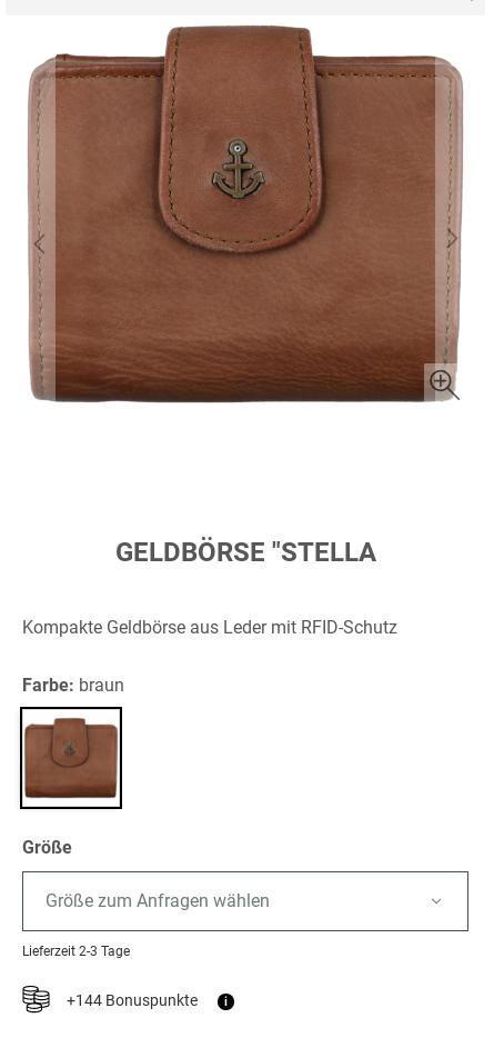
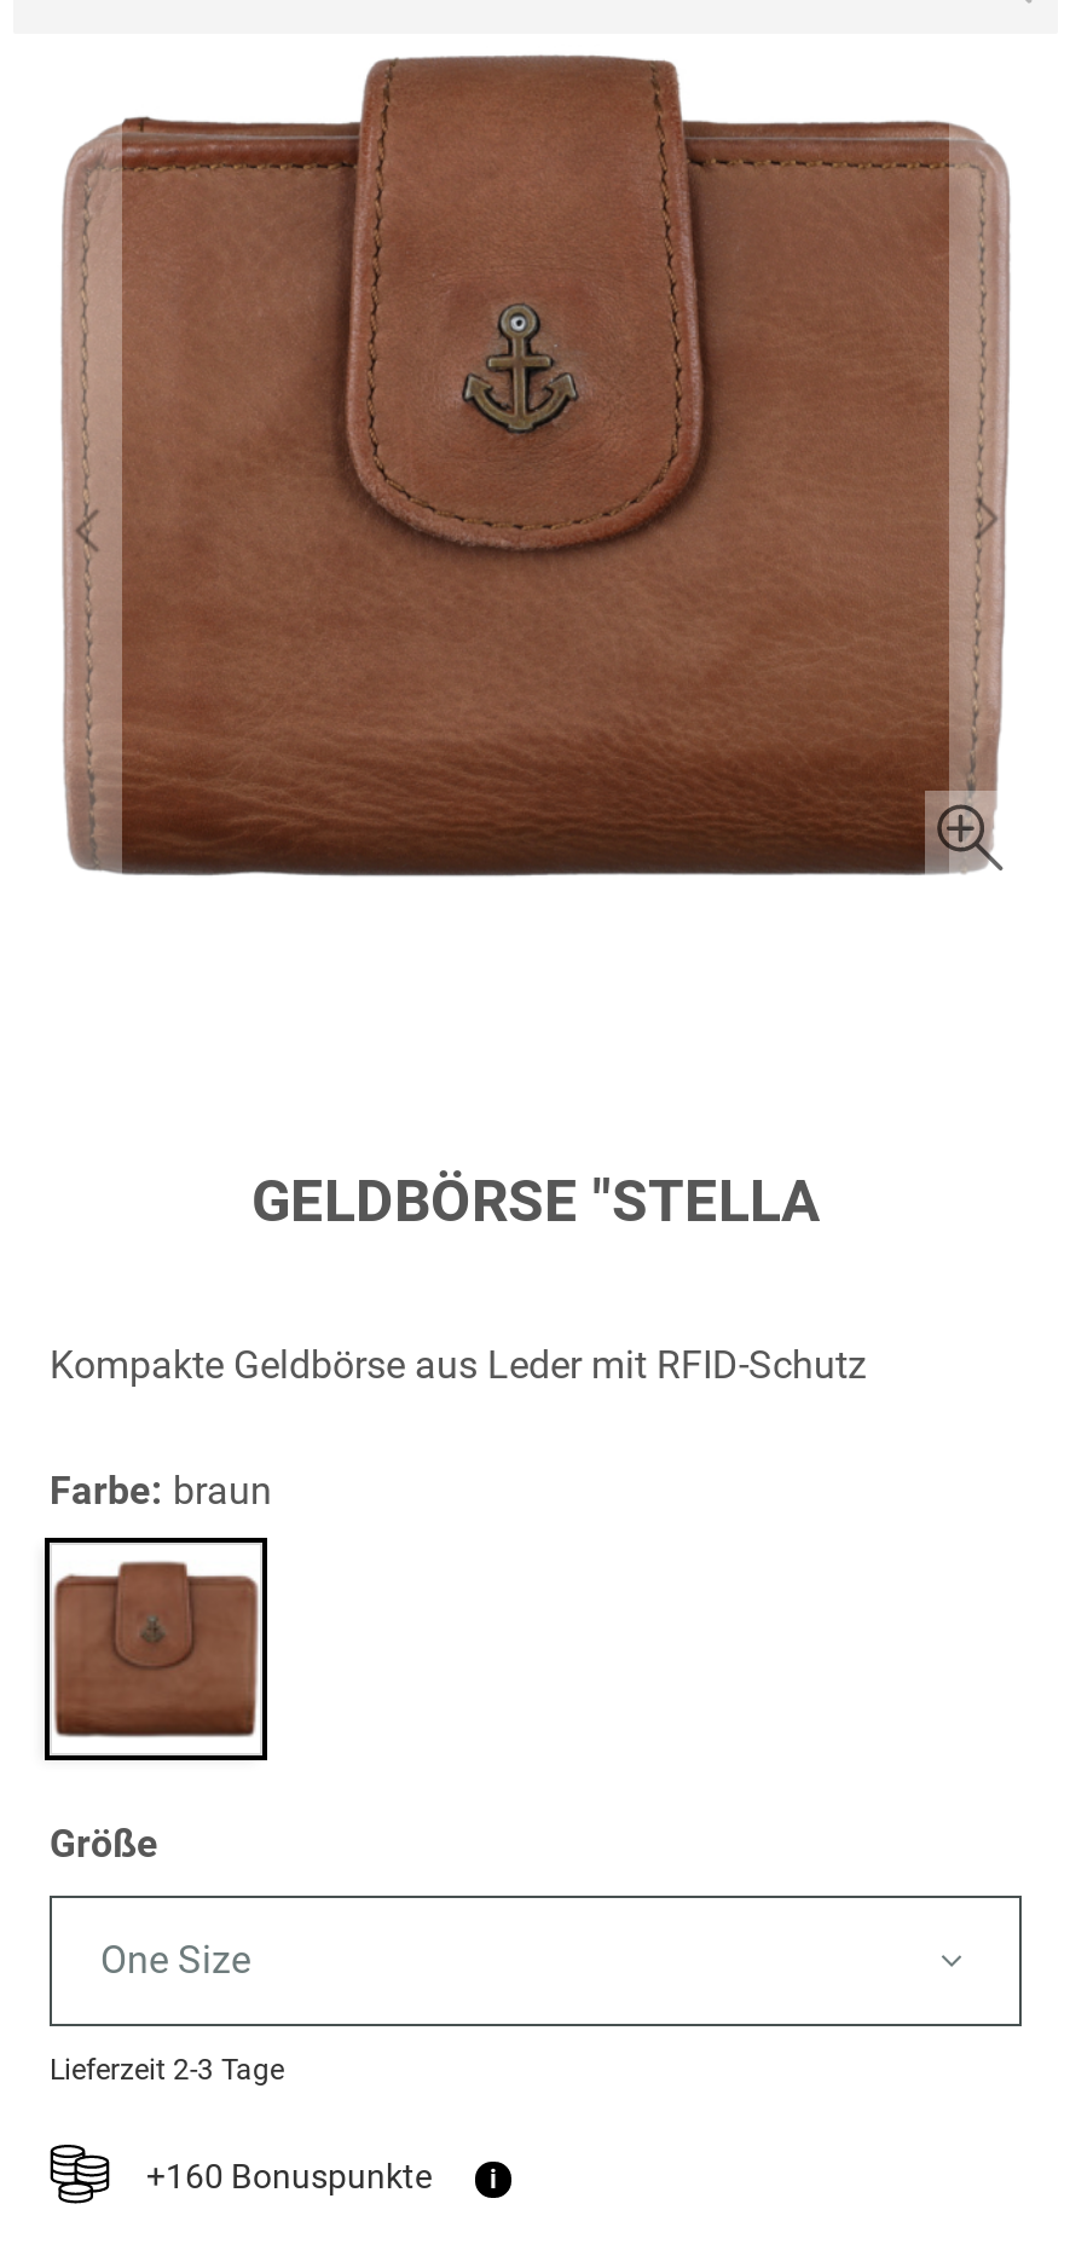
[46,890,270,911] Größe zum Anfragen wählen -> [100,1937,250,1983] One Size
[67,991,198,1009] +144 Bonuspunkte -> [146,2157,432,2196] +160 Bonuspunkte

